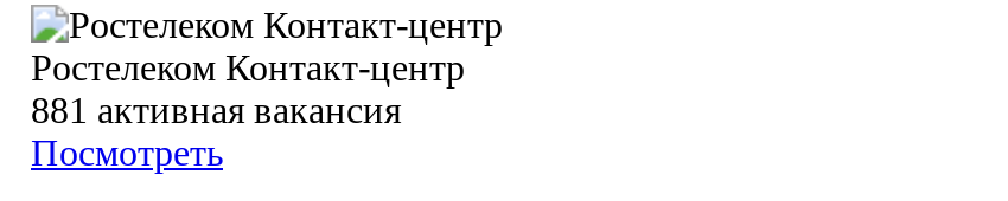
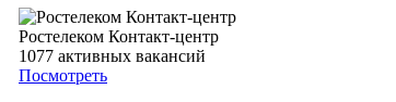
[31,91,401,131] 881 активная вакансия -> [19,47,206,65] 1077 активных вакансий

